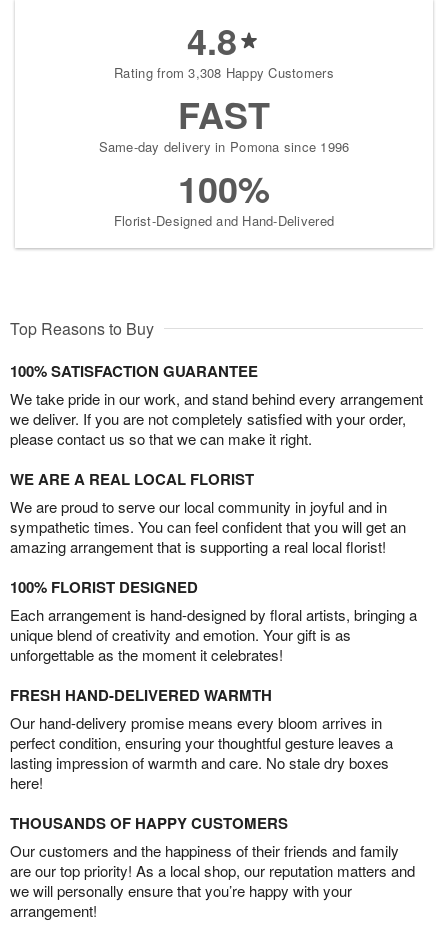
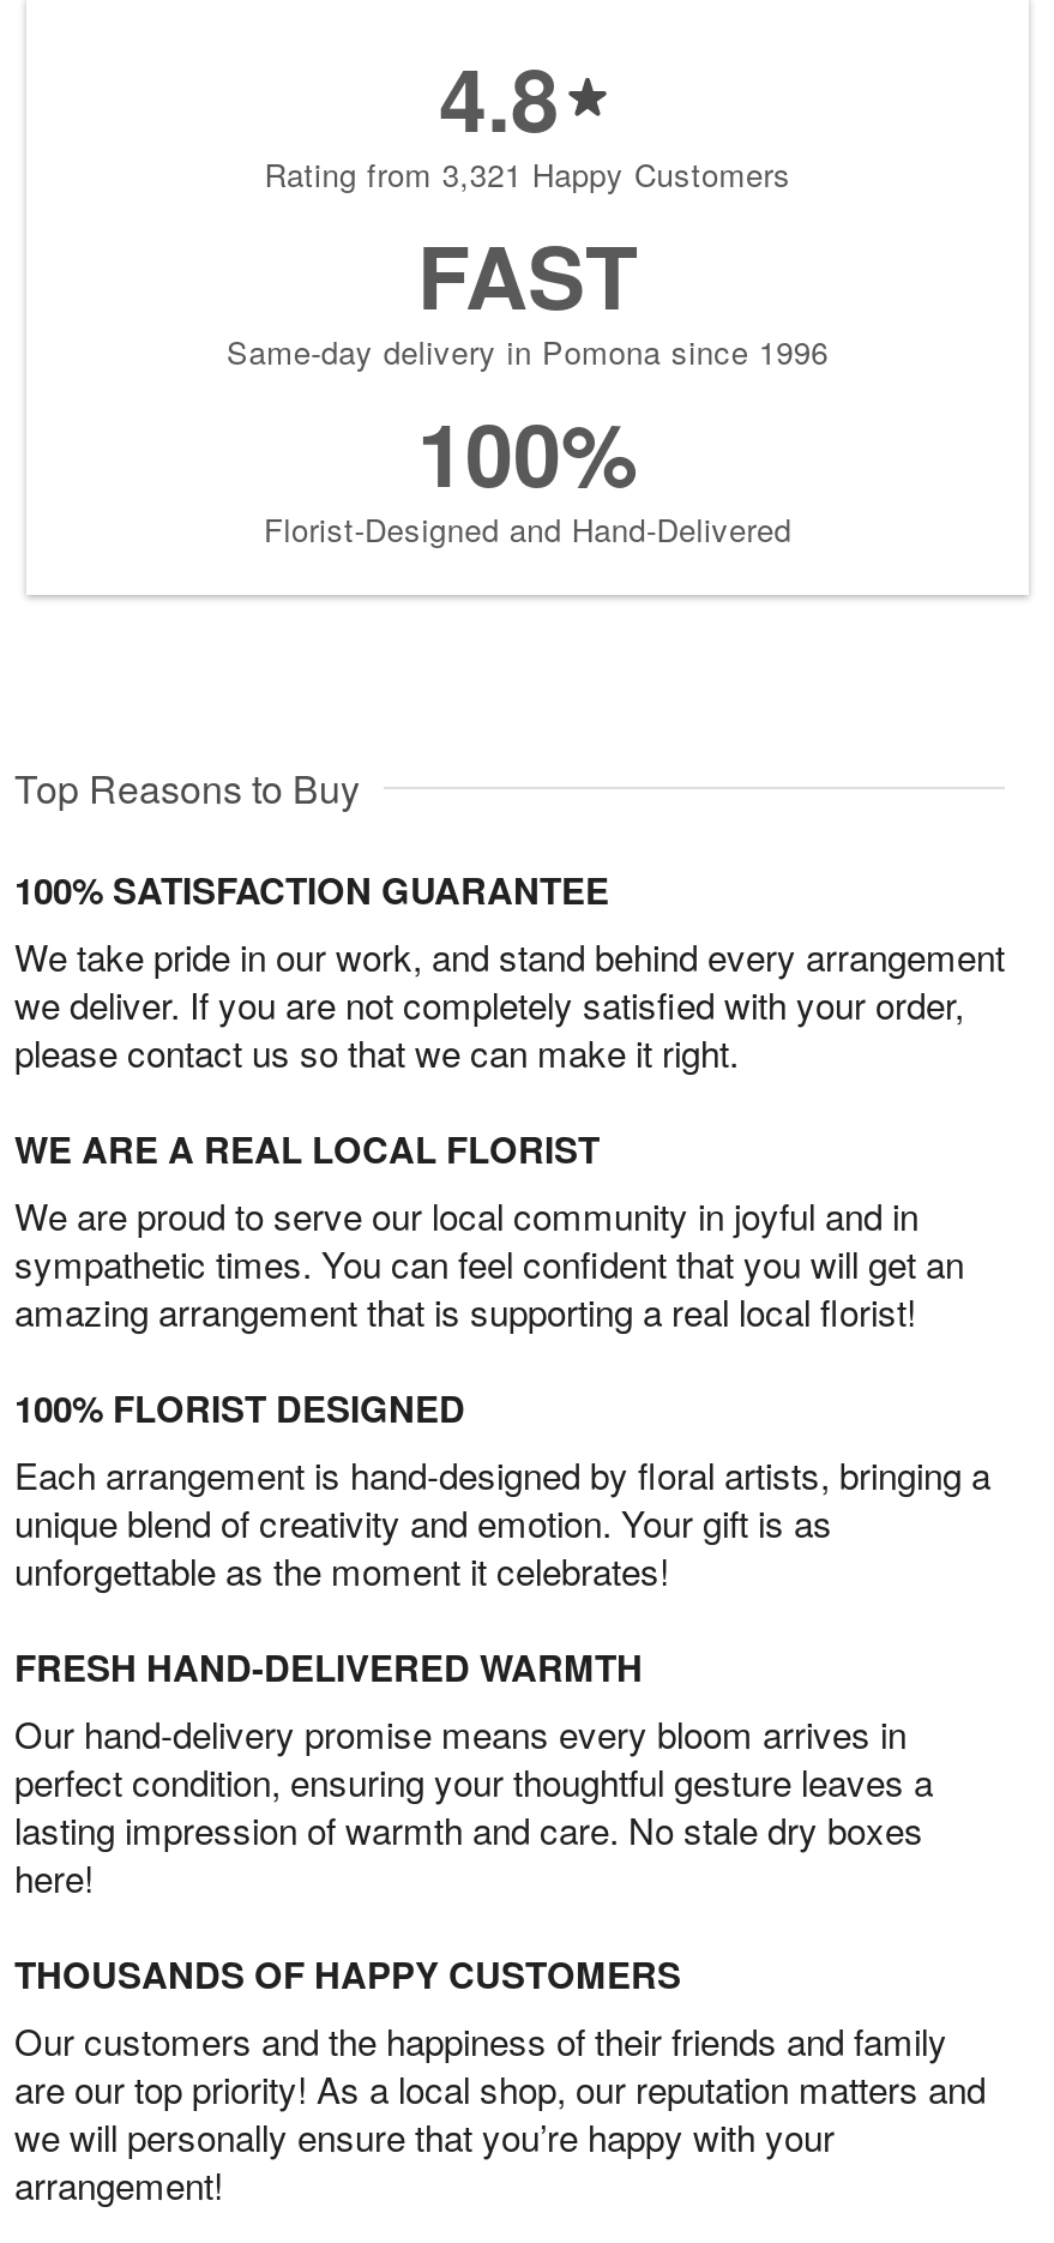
[114,63,334,82] Rating from 3,308 Happy Customers -> [264,152,791,198] Rating from 3,321 Happy Customers

